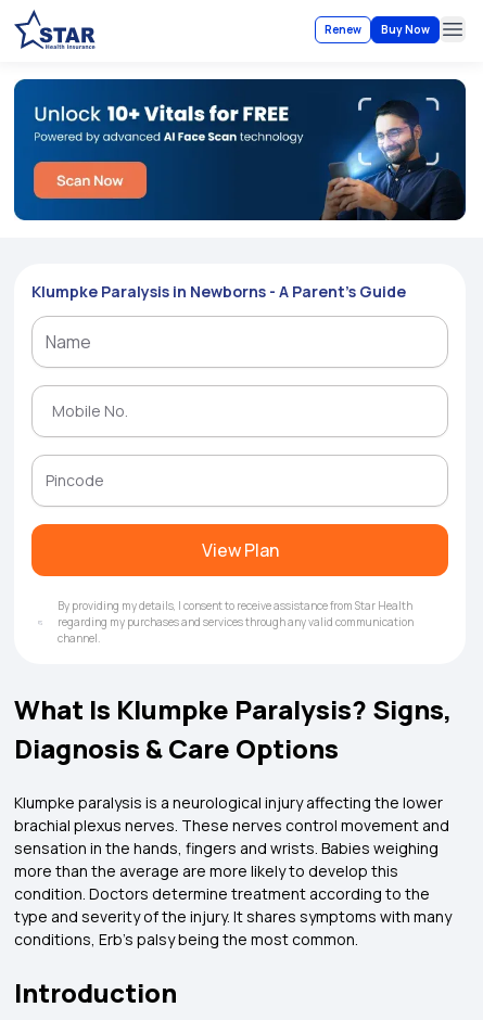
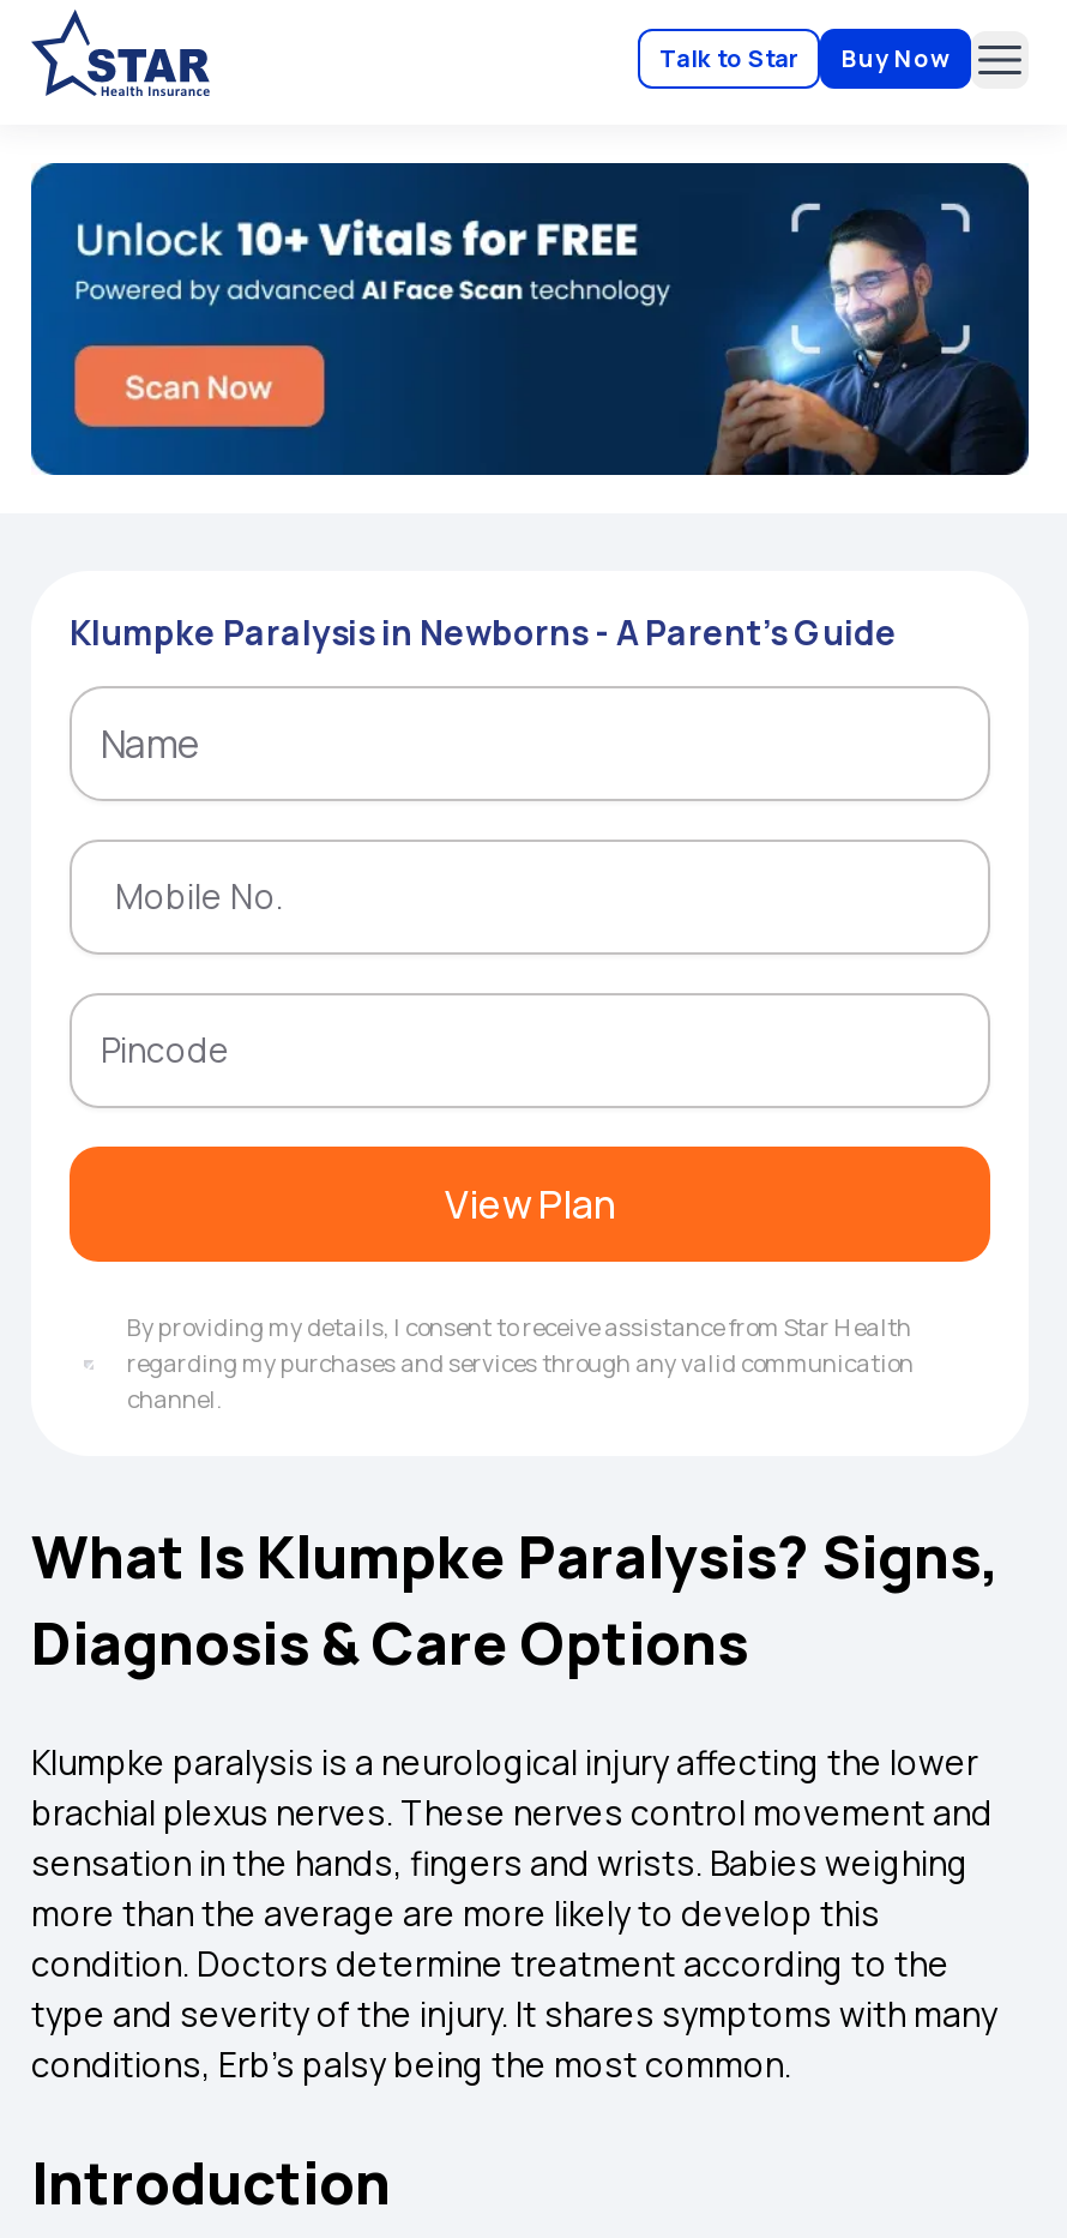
[325,21,361,36] Renew -> [659,41,798,74] Talk to Star

